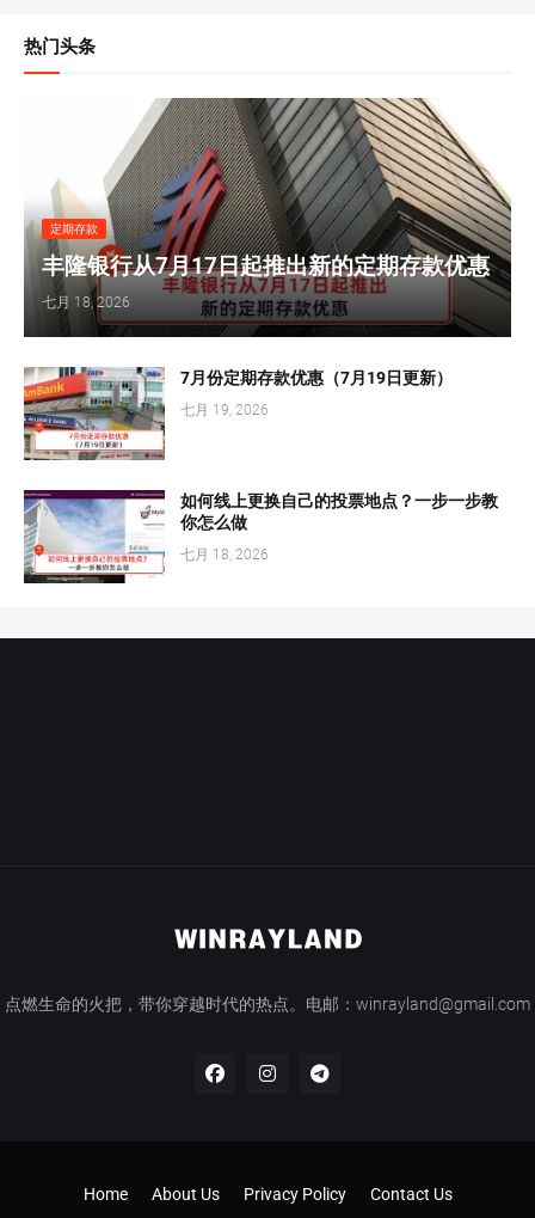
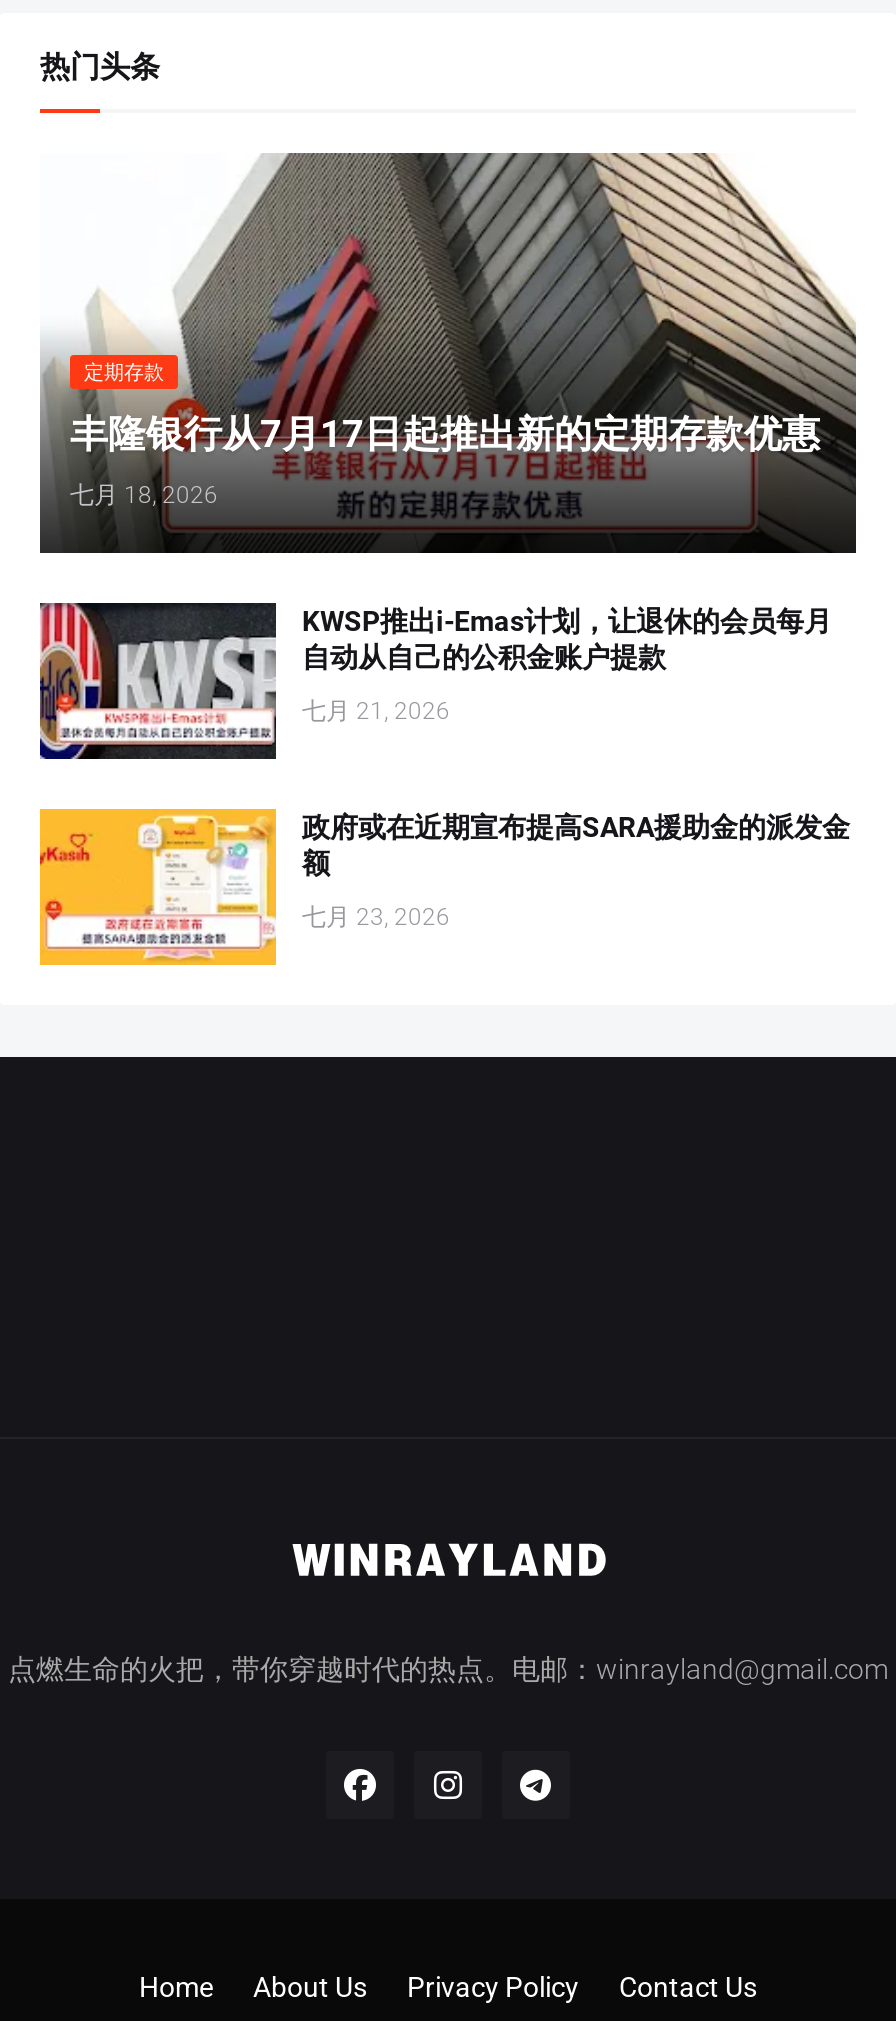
[23,366,453,461] [image] | 7月份定期存款优惠（7月19日更新） -> [38,601,832,761] [image] | KWSP推出i-Emas计划，让退休的会员每月 | 自动从自己的公积金账户提款
[180,401,269,418] 七月 19, 2026 -> [302,697,450,725] 七月 21, 2026
[23,489,498,584] [image] | 如何线上更换自己的投票地点？一步一步教 | 你怎么做 -> [38,807,850,967] [image] | 政府或在近期宣布提高SARA援助金的派发金 | 额
[180,546,269,563] 七月 18, 2026 -> [302,903,450,931] 七月 23, 2026

